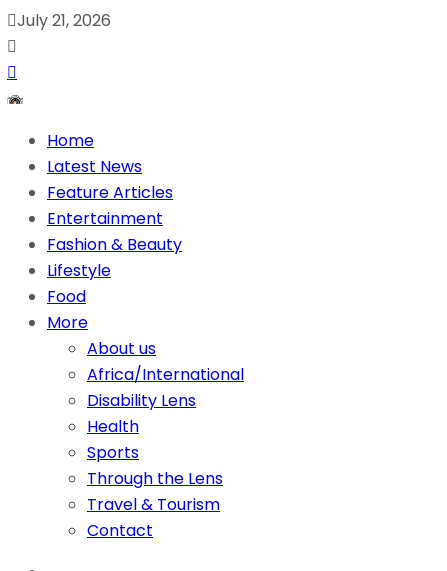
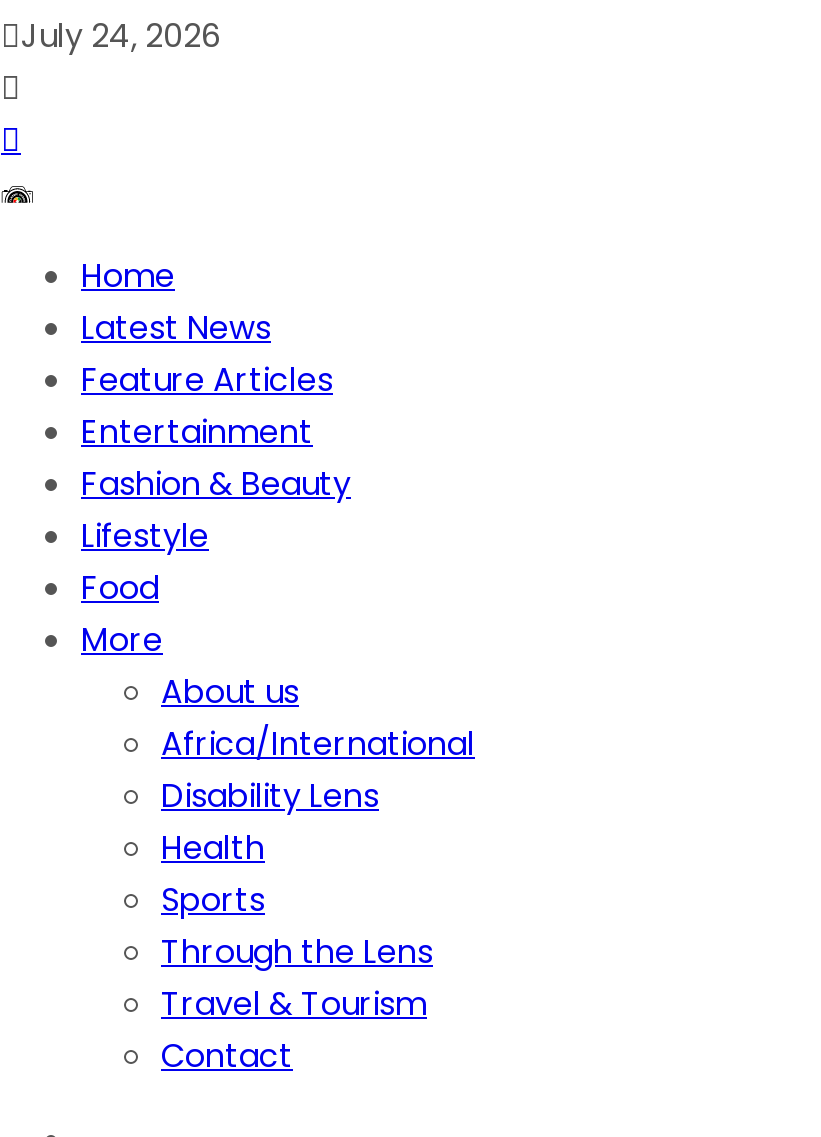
[17,9,111,32] July 21, 2026 -> [21,13,221,59] July 24, 2026

